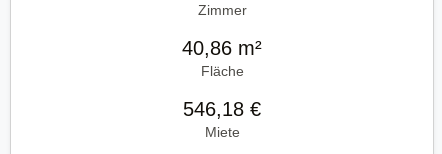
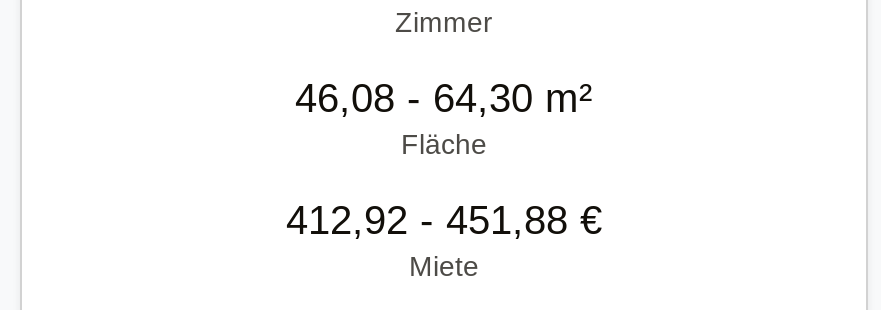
[182,37,262,59] 40,86 m² -> [295,74,593,118] 46,08 - 64,30 m²
[183,98,261,120] 546,18 € -> [286,196,602,240] 412,92 - 451,88 €

